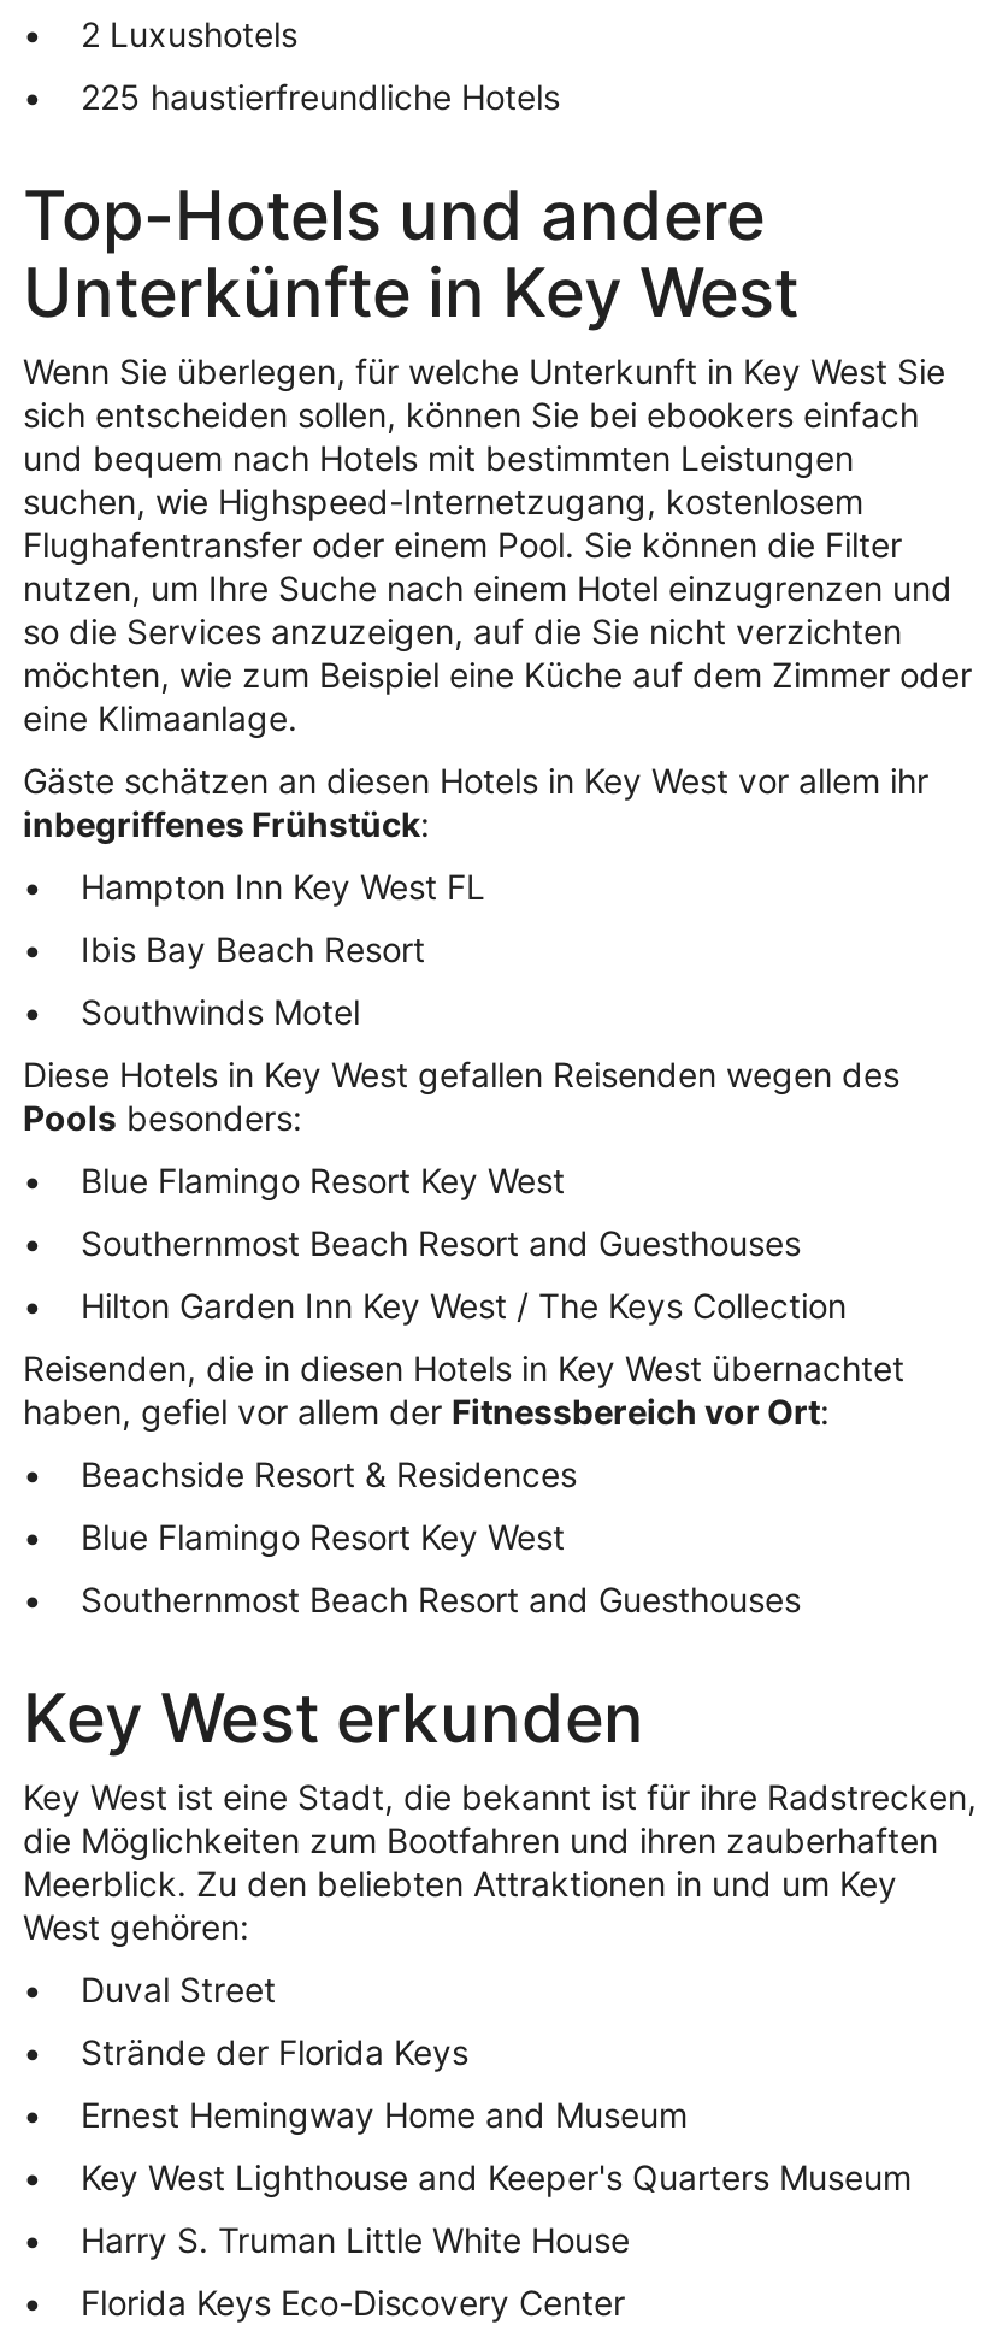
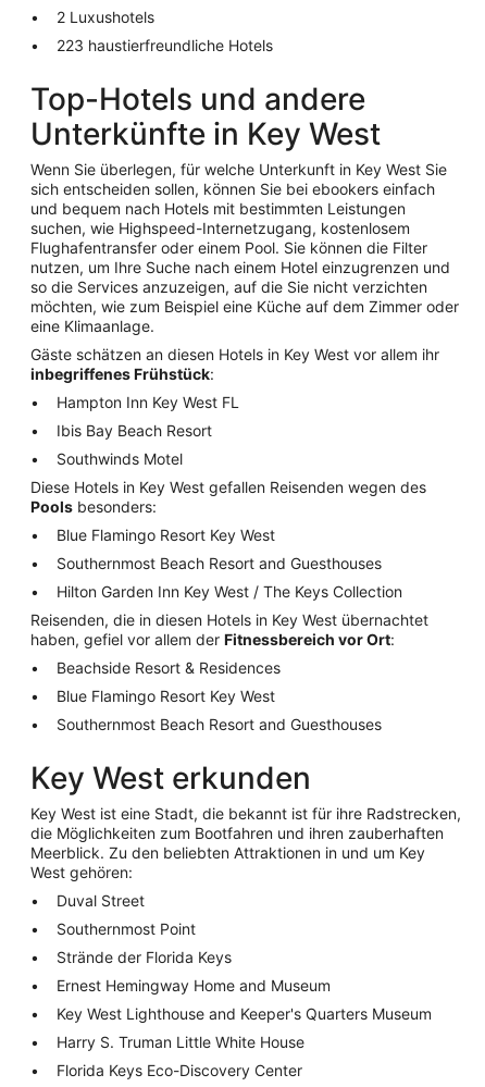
[81,76,560,117] 225 haustierfreundliche Hotels -> [57,36,273,54] 223 haustierfreundliche Hotels
none -> [57,919,196,938] Southernmost Point

